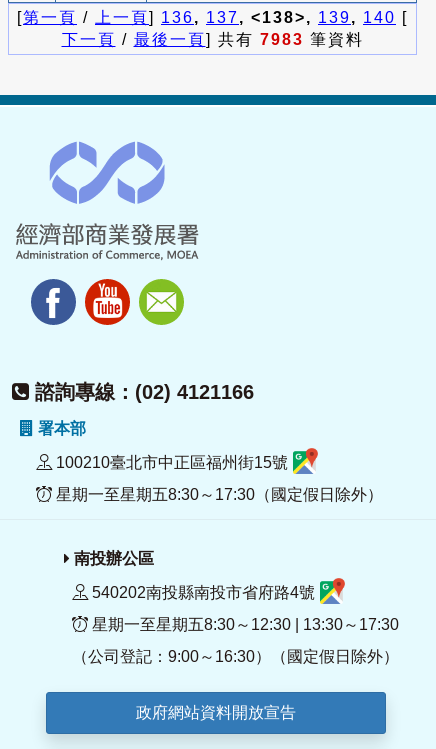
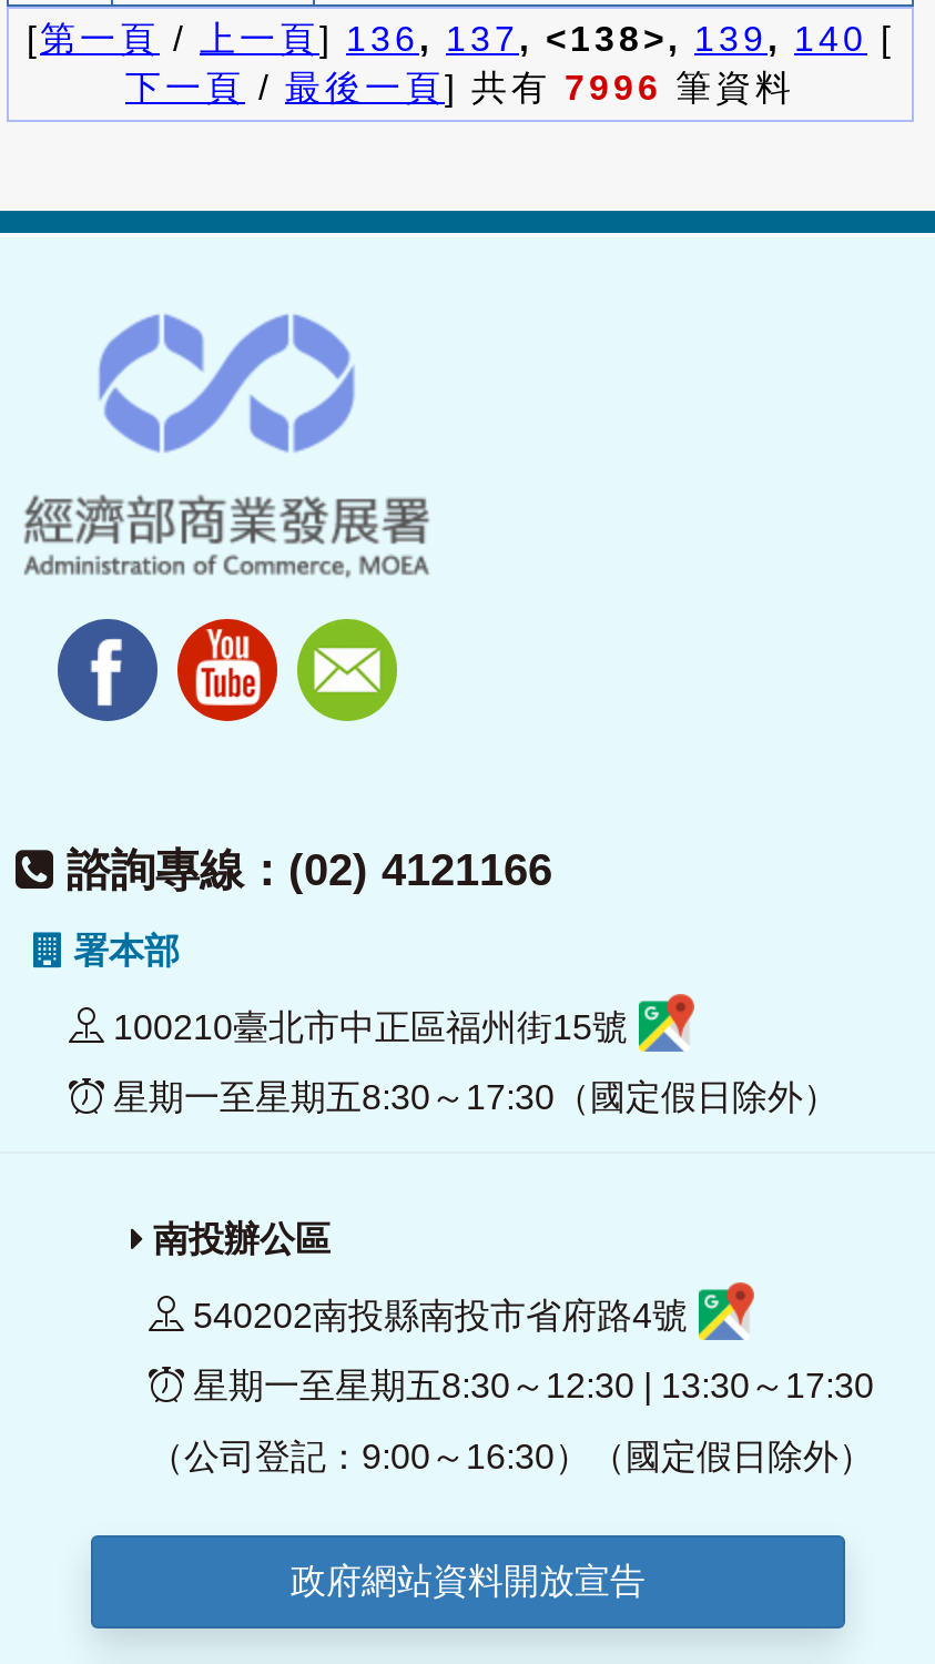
[61,31,363,48] 下一頁/最後一頁] 共有7983筆資料 -> [125,69,795,106] 下一頁/最後一頁] 共有7996筆資料

